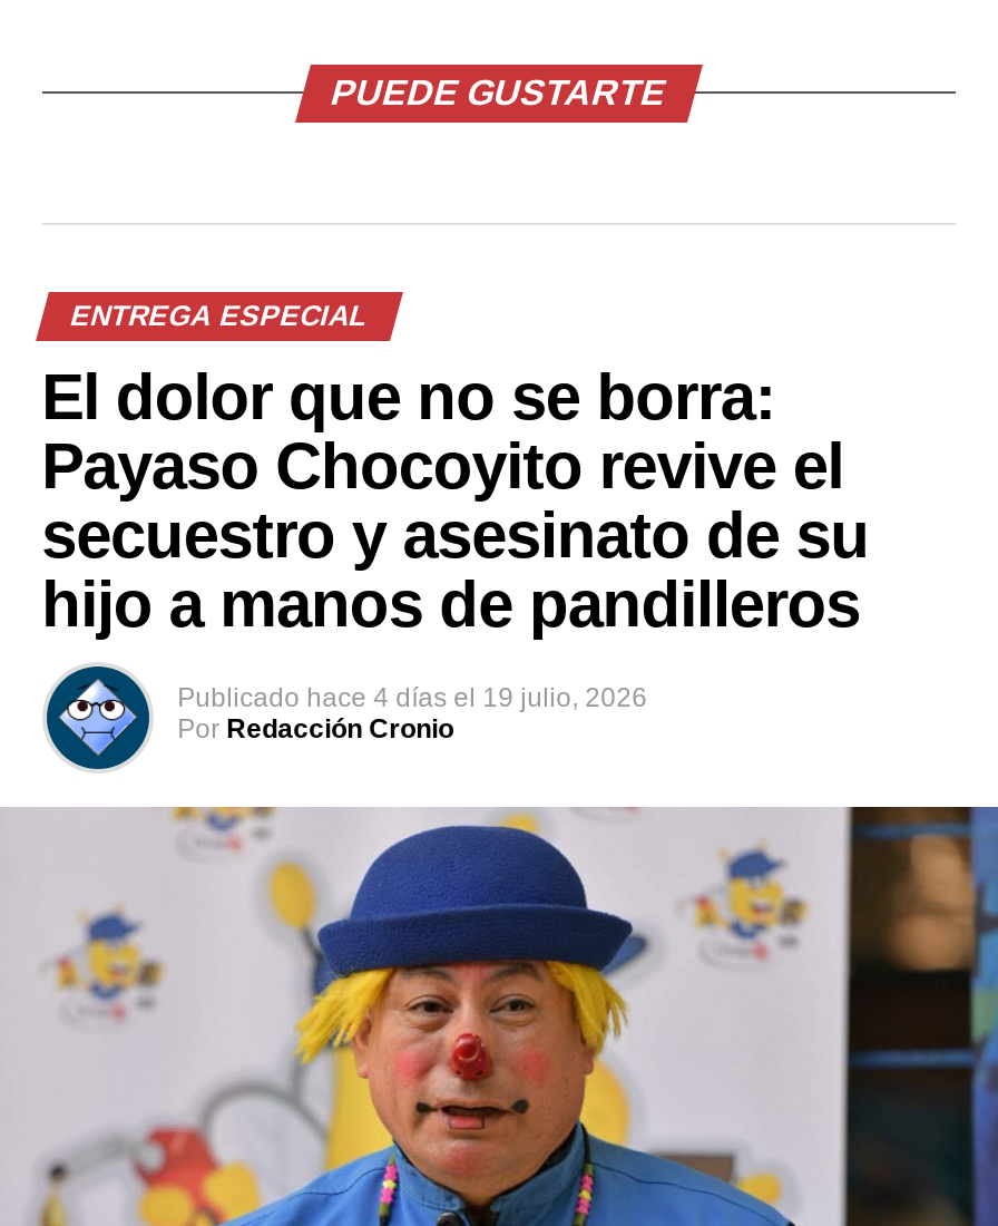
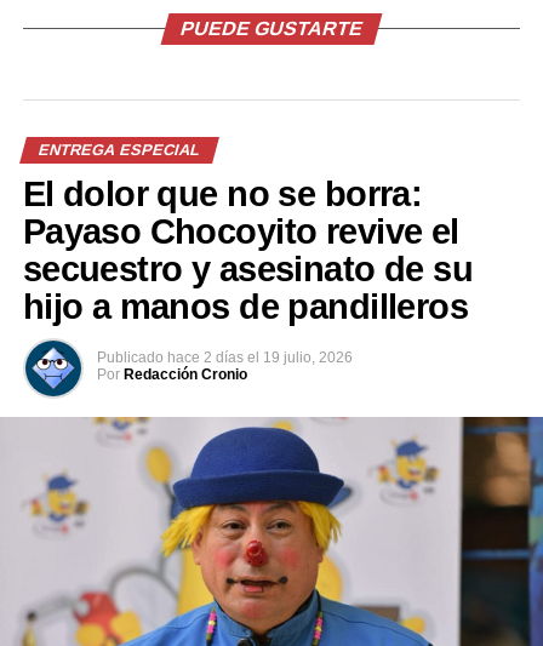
[178,681,648,712] Publicado hace 4 días el 19 julio, 2026 -> [97,350,352,367] Publicado hace 2 días el 19 julio, 2026

